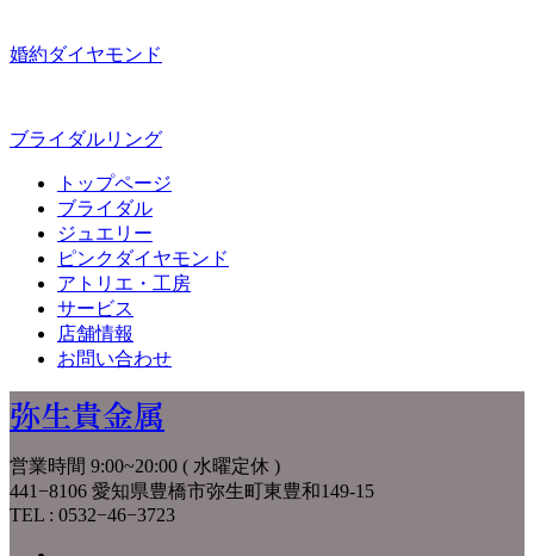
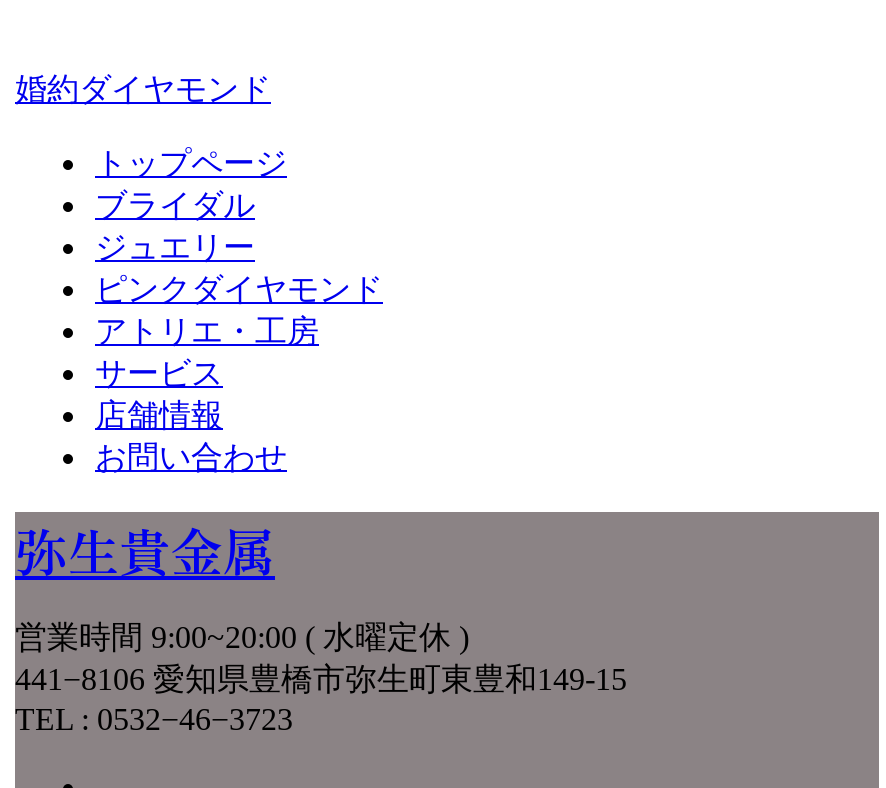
[10,129,162,149] ブライダルリング -> none

